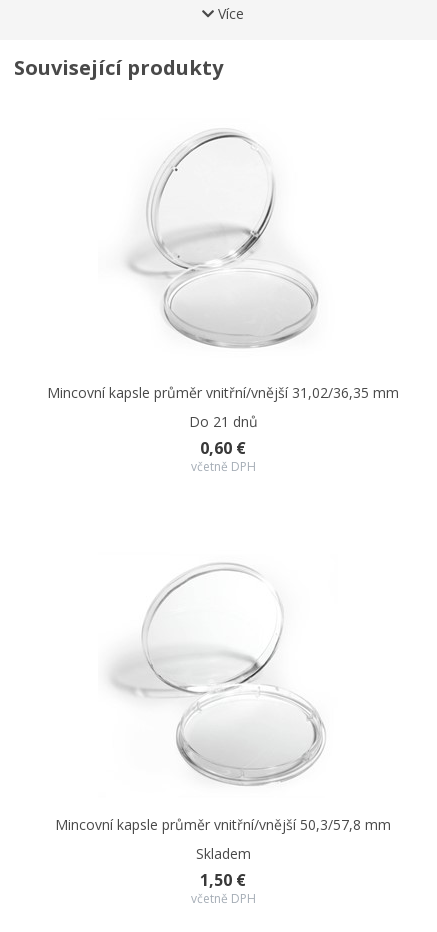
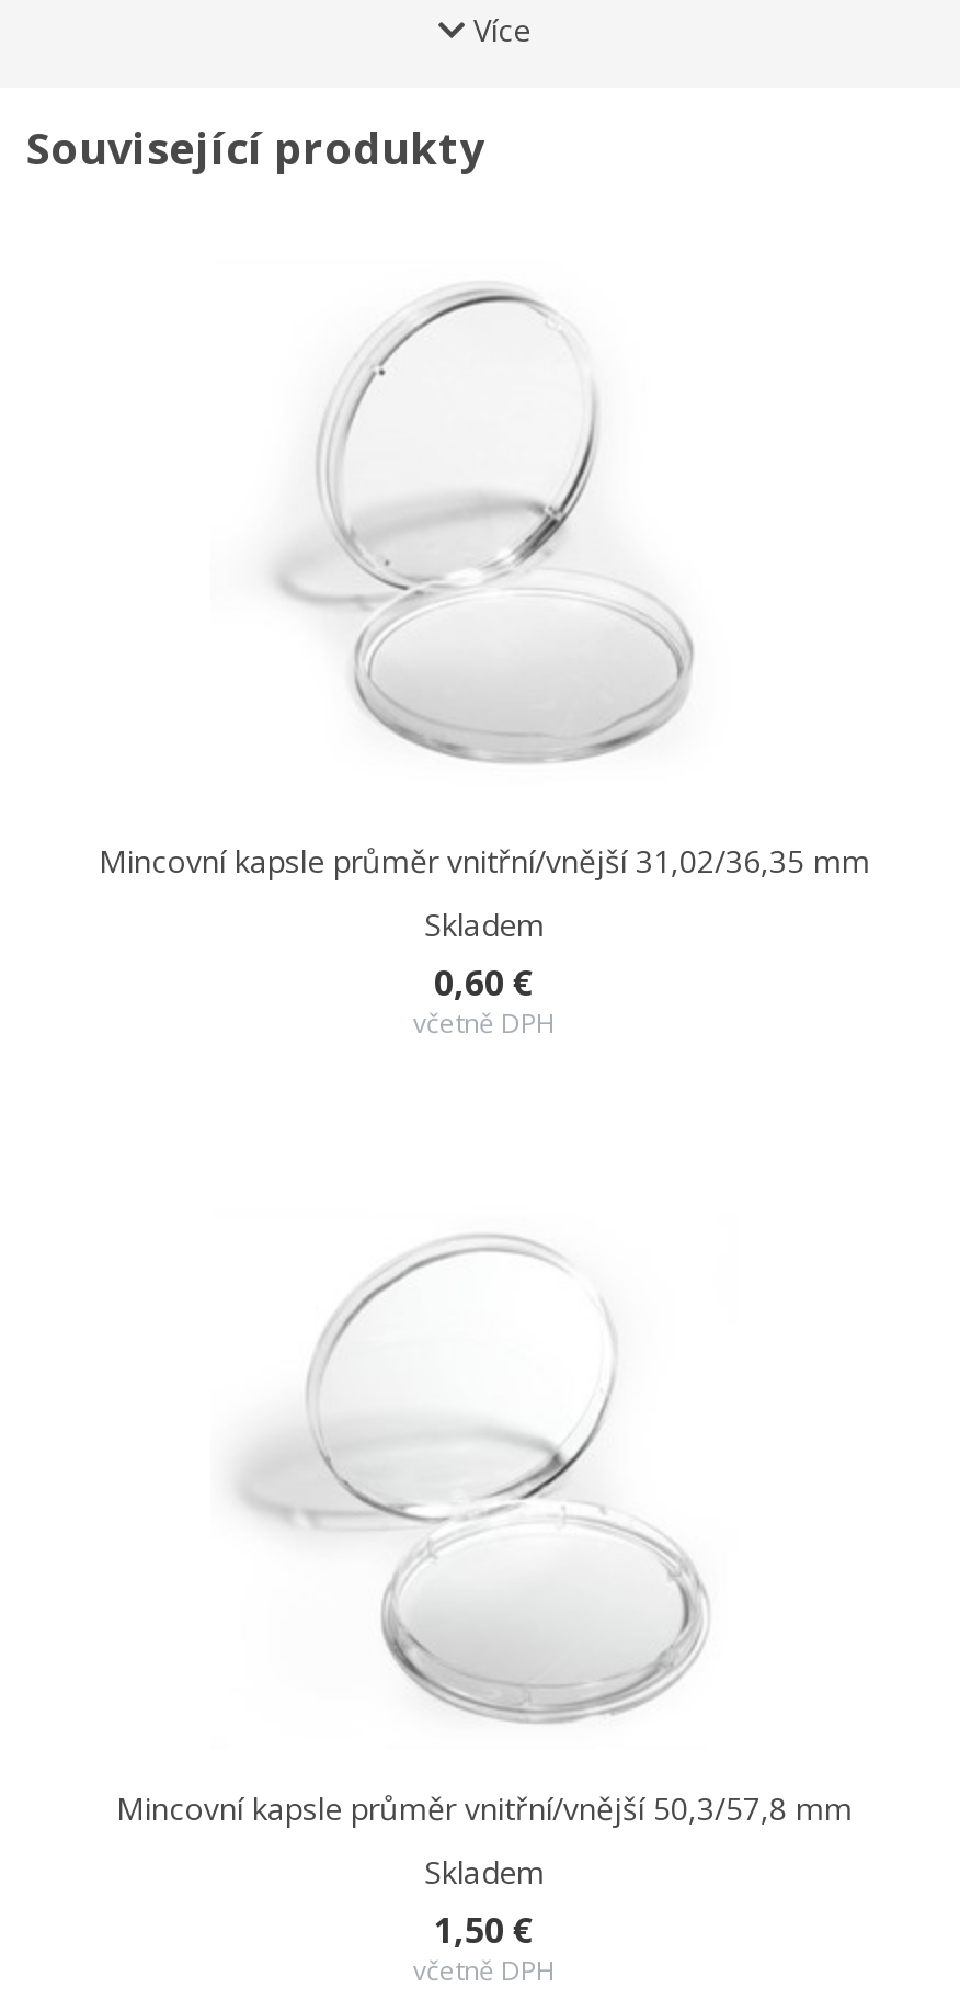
[188,412,257,431] Do 21 dnů -> [424,904,545,945] Skladem

